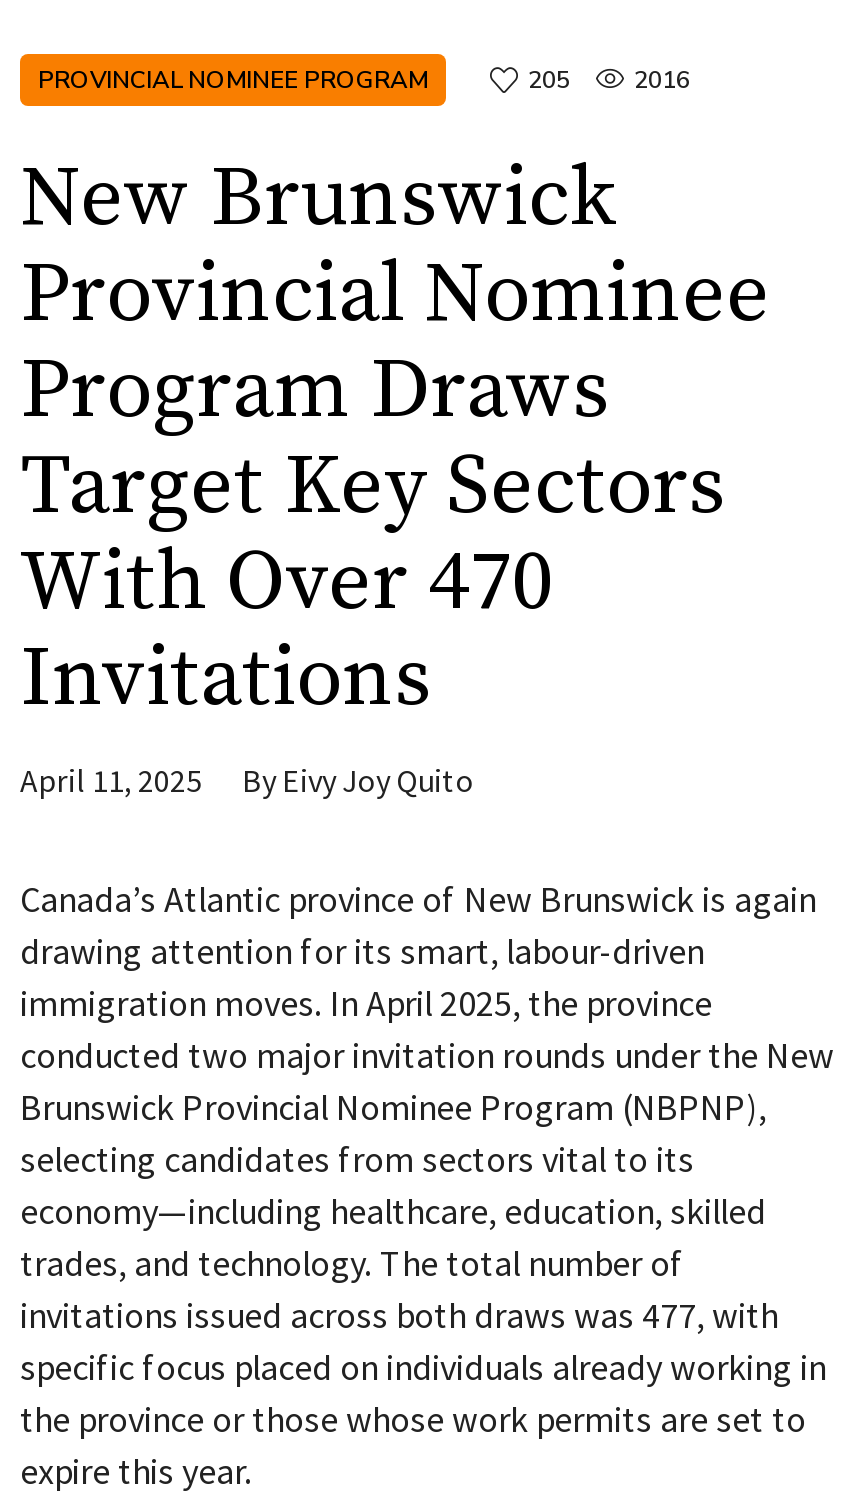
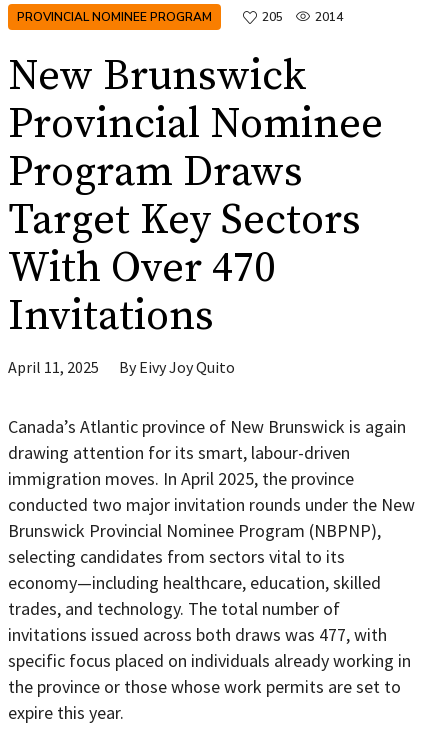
[528,64,690,96] 205 2016 -> [262,9,343,25] 205 2014

